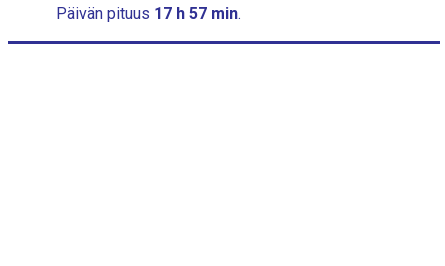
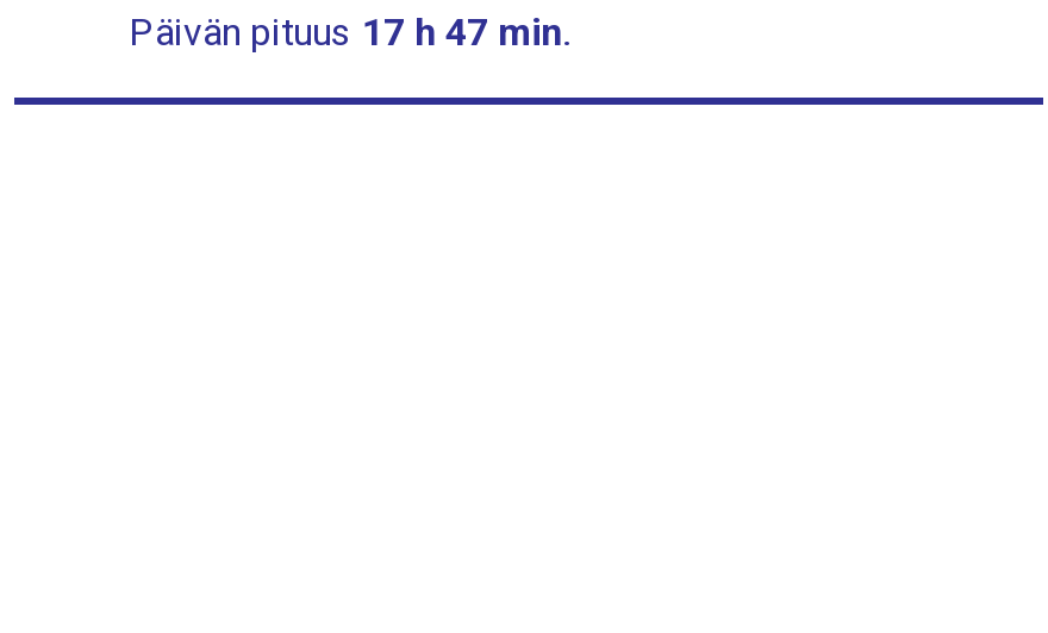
[56,4,241,23] Päivän pituus 17 h 57 min. -> [129,10,569,55] Päivän pituus 17 h 47 min.

